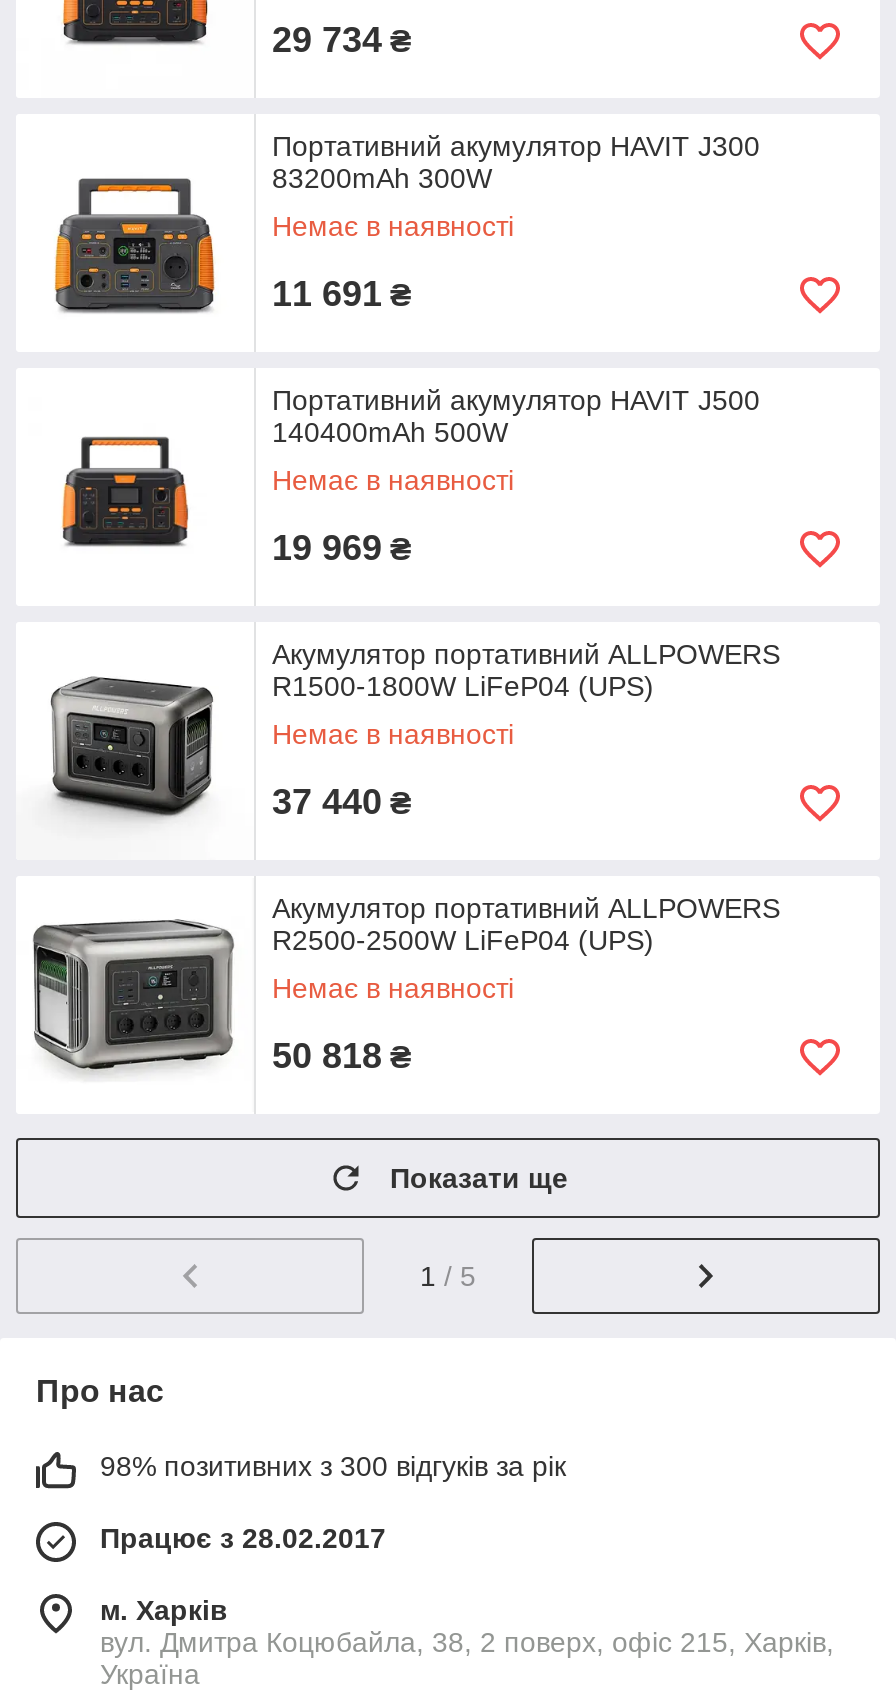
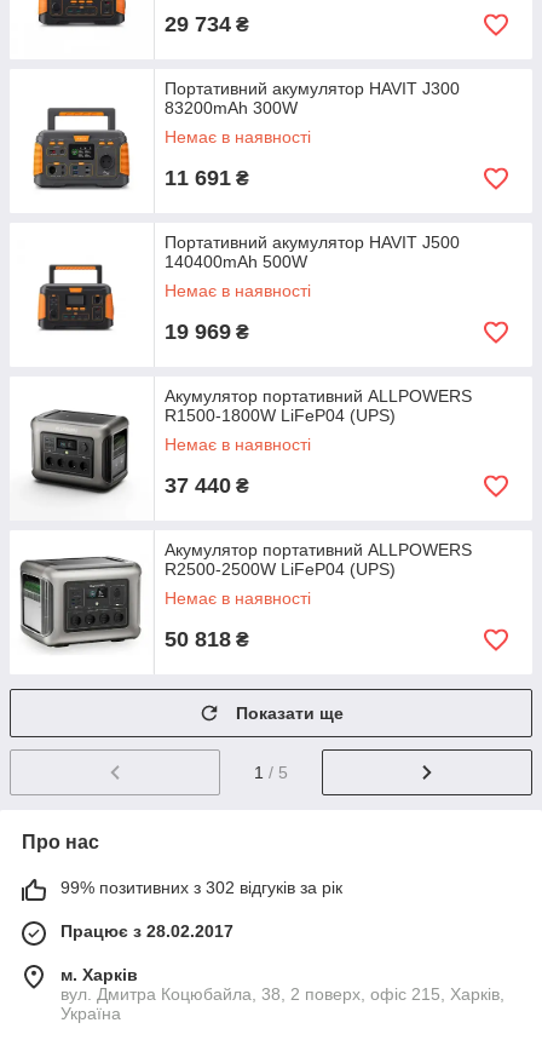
[100,1450,566,1482] 98% позитивних з 300 відгуків за рік -> [60,878,342,897] 99% позитивних з 302 відгуків за рік

